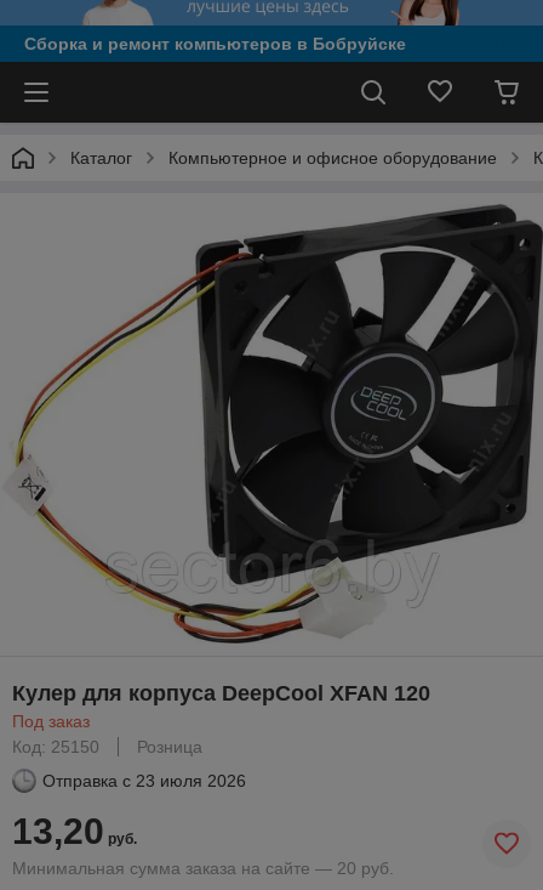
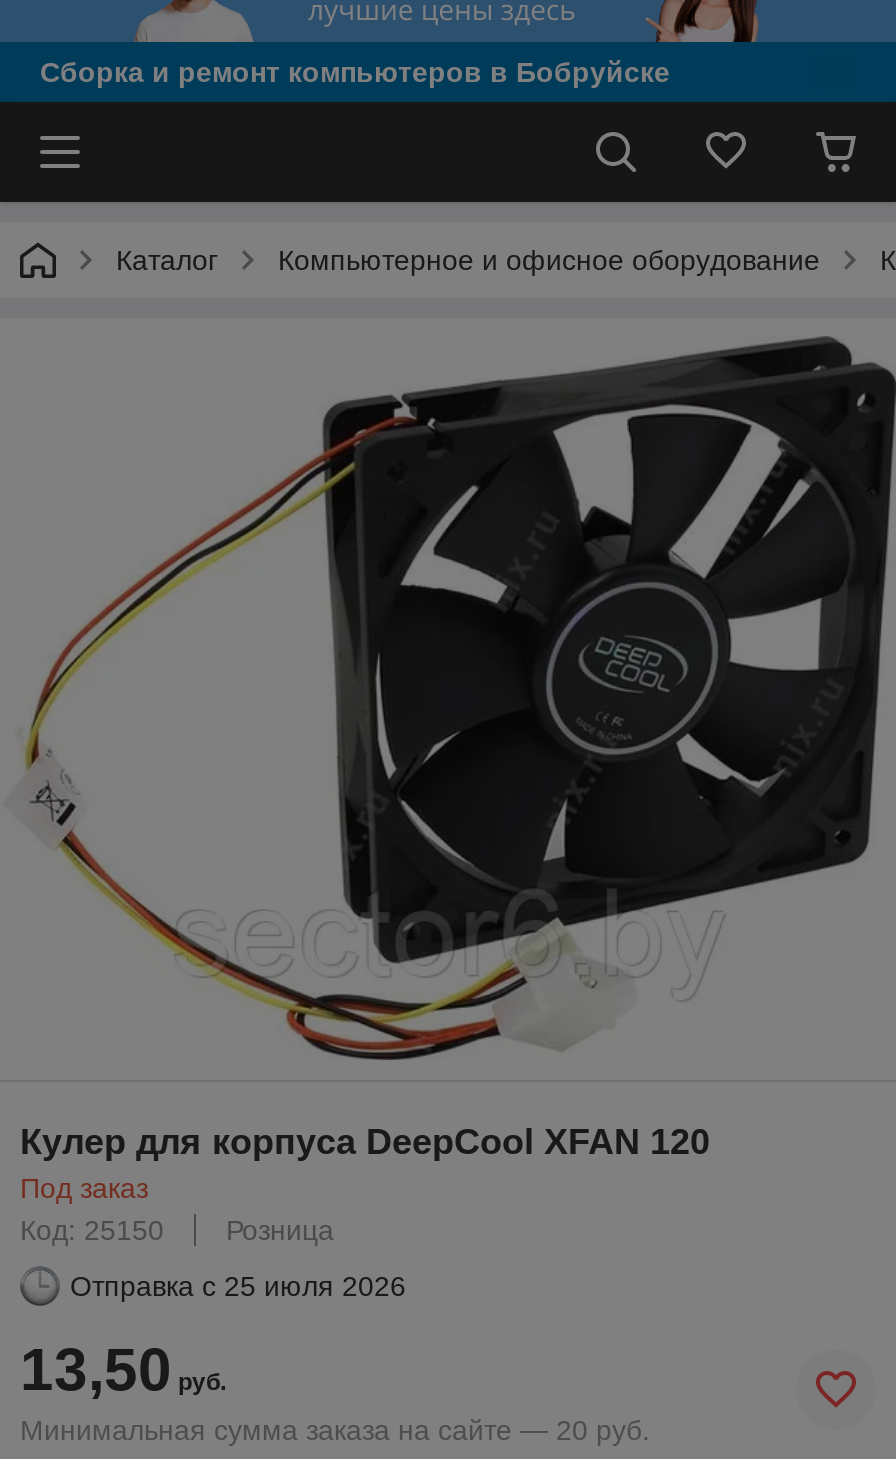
[42,771,246,790] Отправка с 23 июля 2026 -> [70,1270,406,1302] Отправка с 25 июля 2026
[12,811,137,851] 13,20руб. -> [20,1336,226,1402] 13,50руб.

